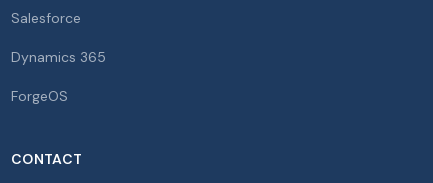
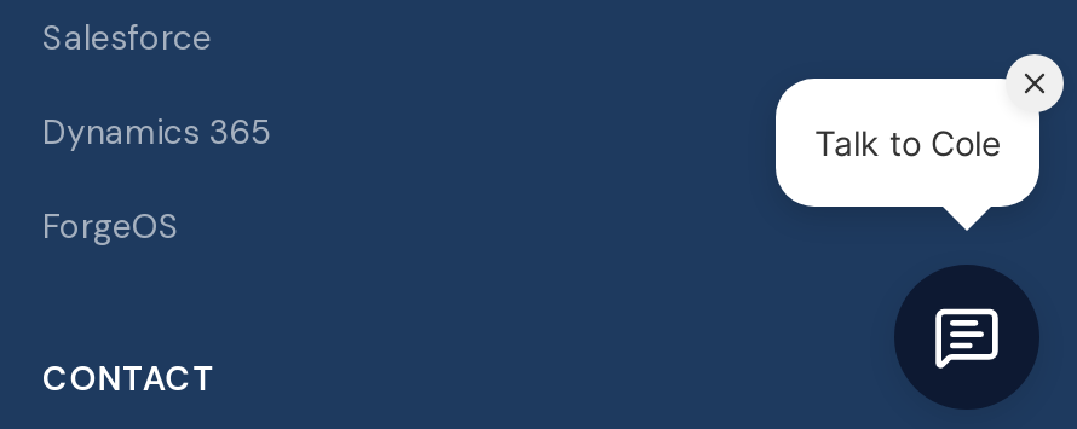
none -> [773,52,1066,231] [image]
none -> [894,265,1039,410] [image]

